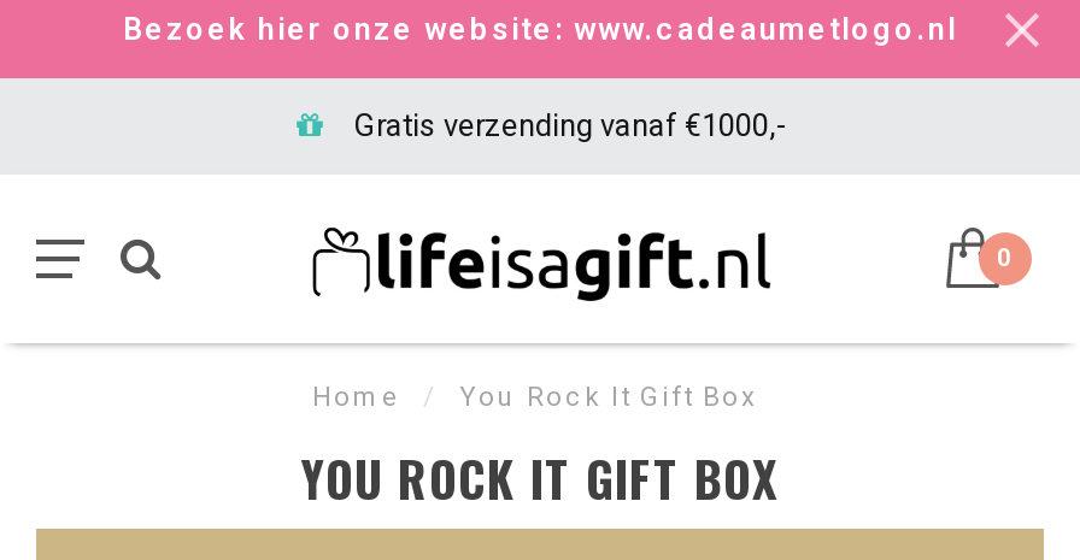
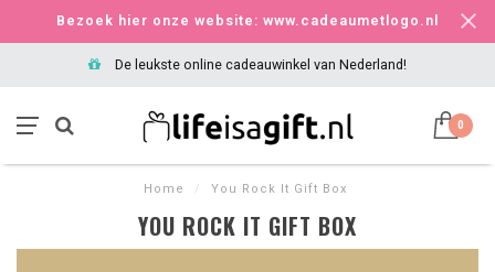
[347,107,783,143] Gratis verzending vanaf €1000,- -> [112,56,407,73] De leukste online cadeauwinkel van Nederland!

